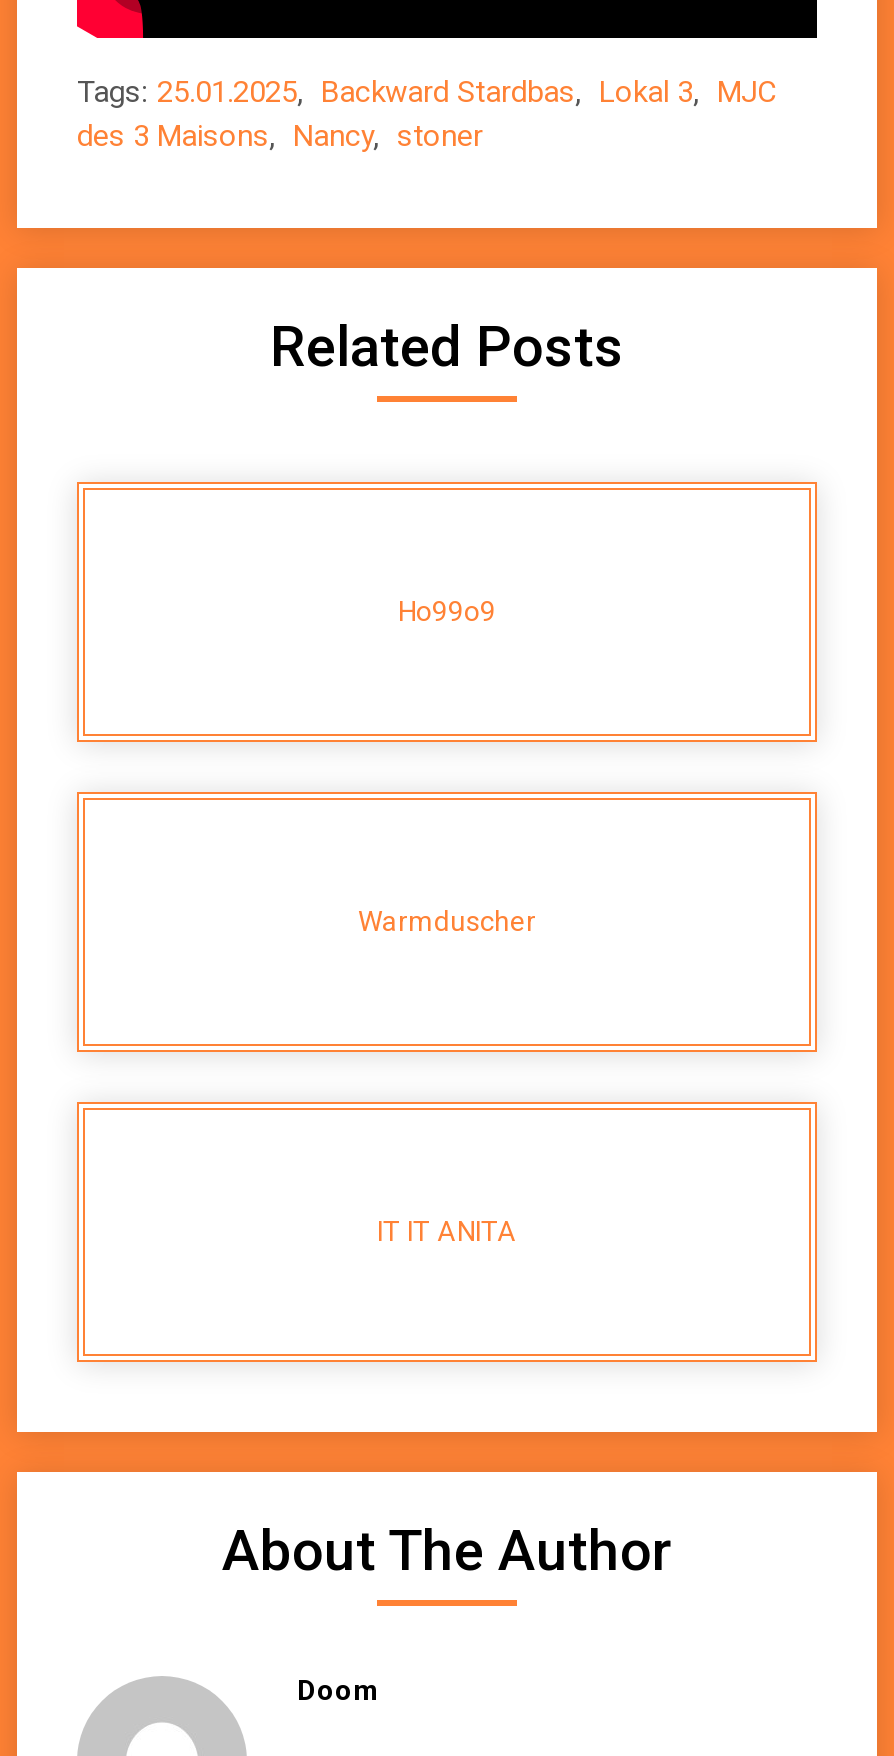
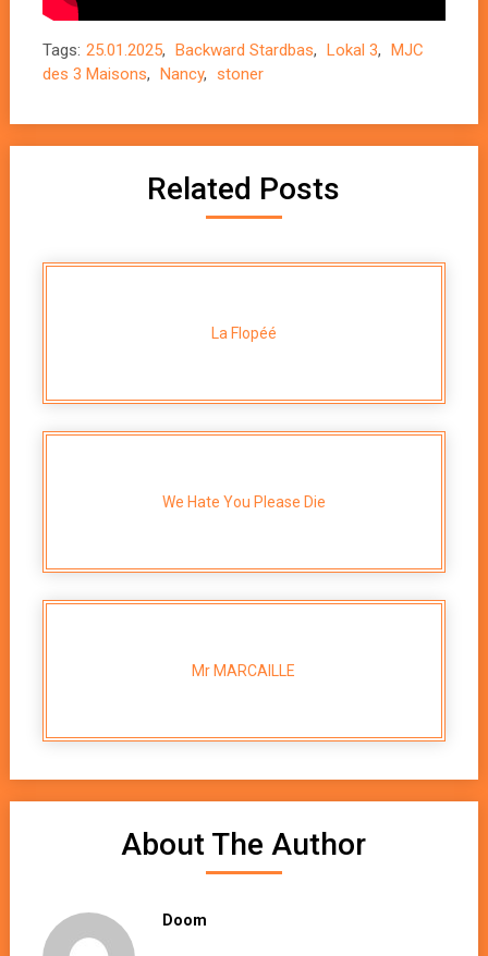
[398,595,496,627] Ho99o9 -> [211,324,277,341] La Flopéé
[358,905,536,937] Warmduscher -> [162,493,326,510] We Hate You Please Die
[377,1215,517,1247] IT IT ANITA -> [192,661,296,679] Mr MARCAILLE

